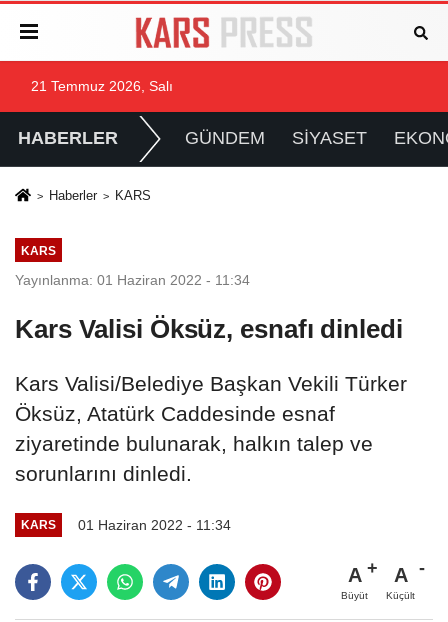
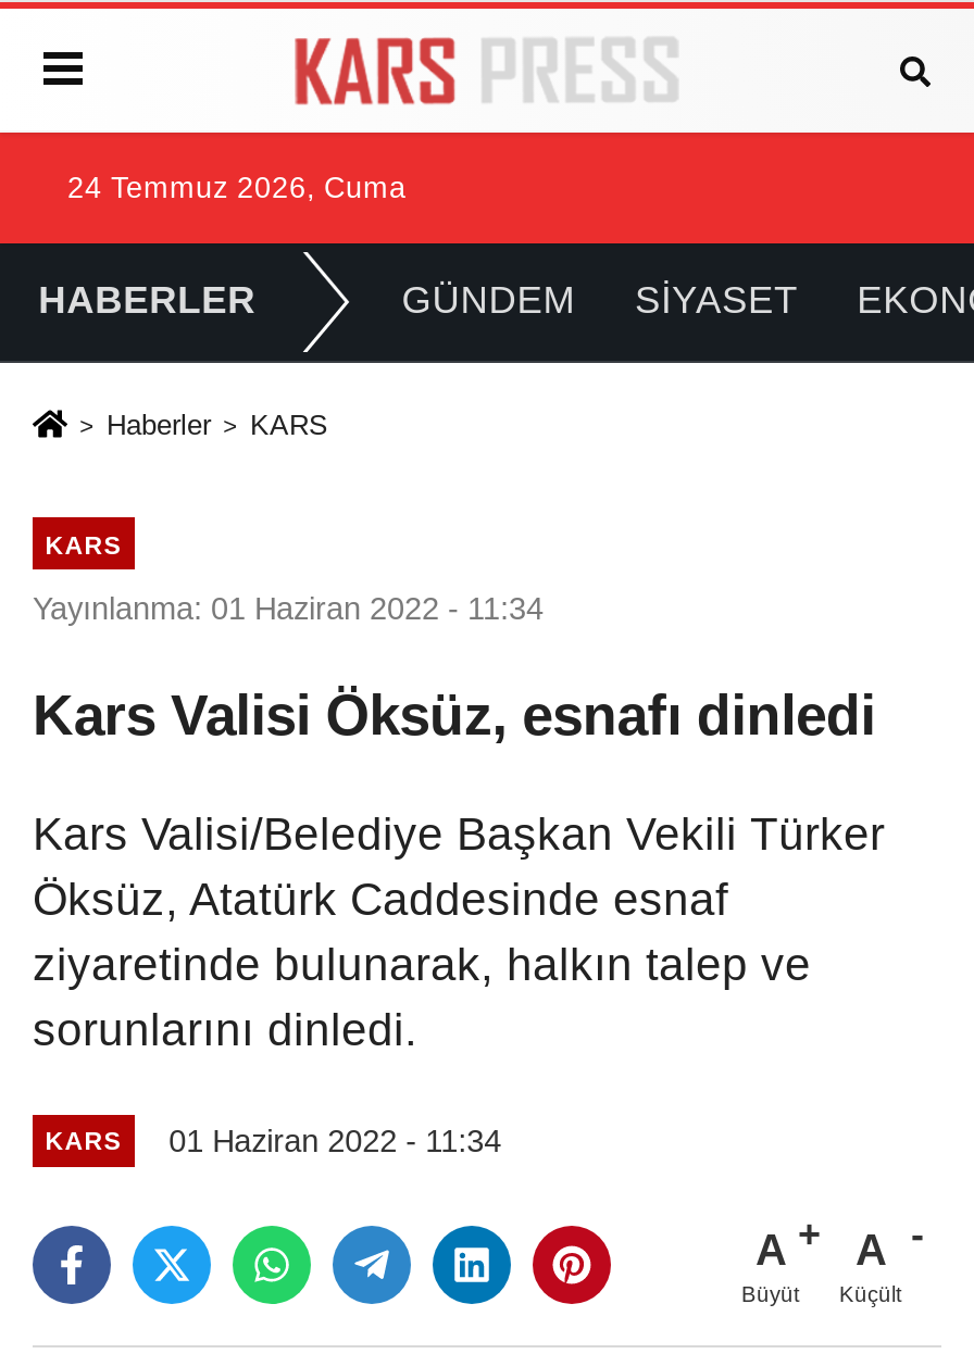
[31,79,173,94] 21 Temmuz 2026, Salı -> [67,172,407,204] 24 Temmuz 2026, Cuma

